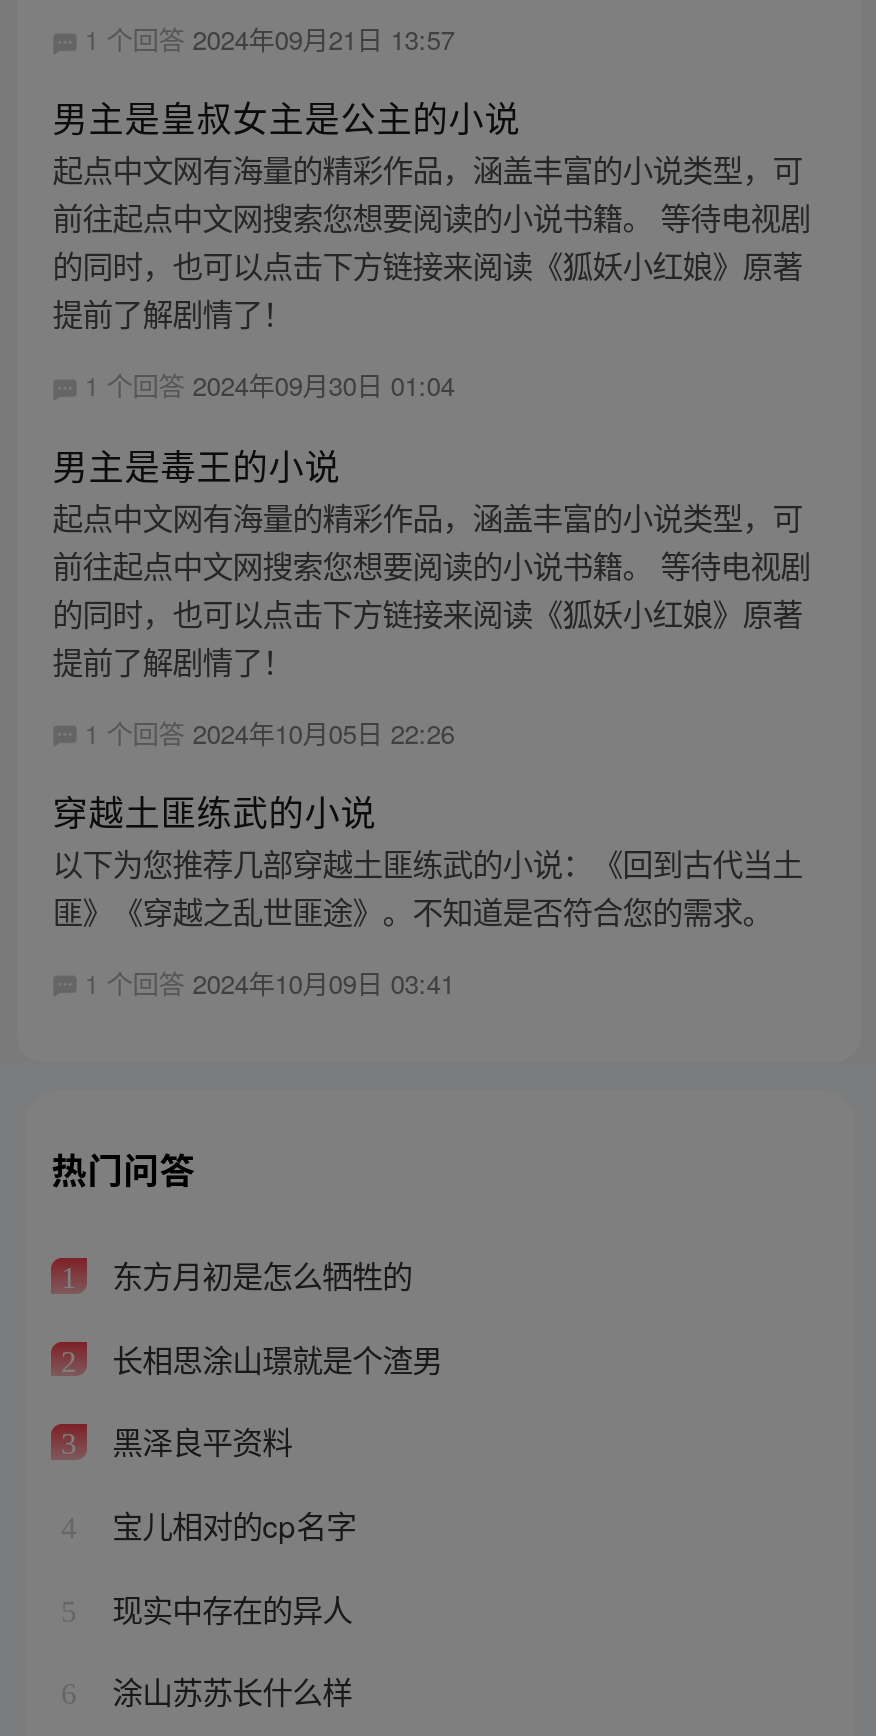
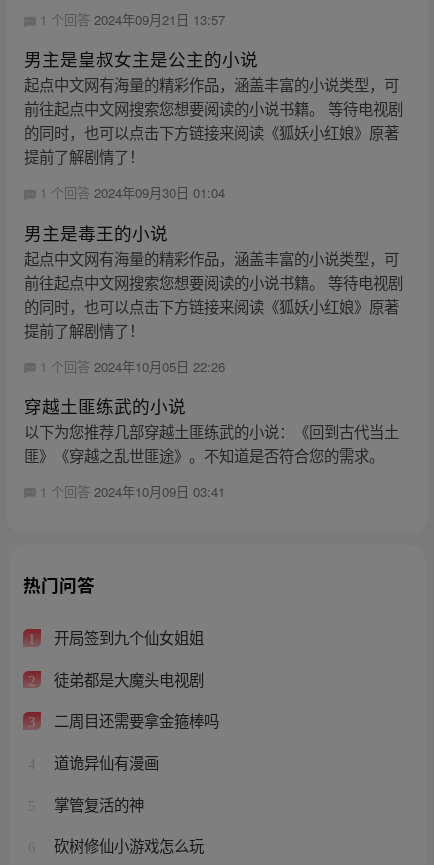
[104,1253,412,1297] 东方月初是怎么牺牲的 -> [50,626,204,648] 开局签到九个仙女姐姐
[104,1336,442,1380] 长相思涂山璟就是个渣男 -> [50,668,204,690] 徒弟都是大魔头电视剧
[104,1419,292,1463] 黑泽良平资料 -> [50,709,219,731] 二周目还需要拿金箍棒吗
[104,1502,356,1546] 宝儿相对的cp名字 -> [50,751,159,773] 道诡异仙有漫画
[104,1585,352,1629] 现实中存在的异人 -> [50,793,144,815] 掌管复活的神
[104,1669,352,1713] 涂山苏苏长什么样 -> [50,834,204,856] 砍树修仙小游戏怎么玩

